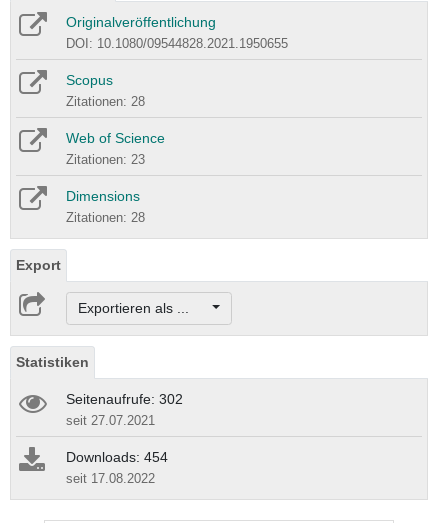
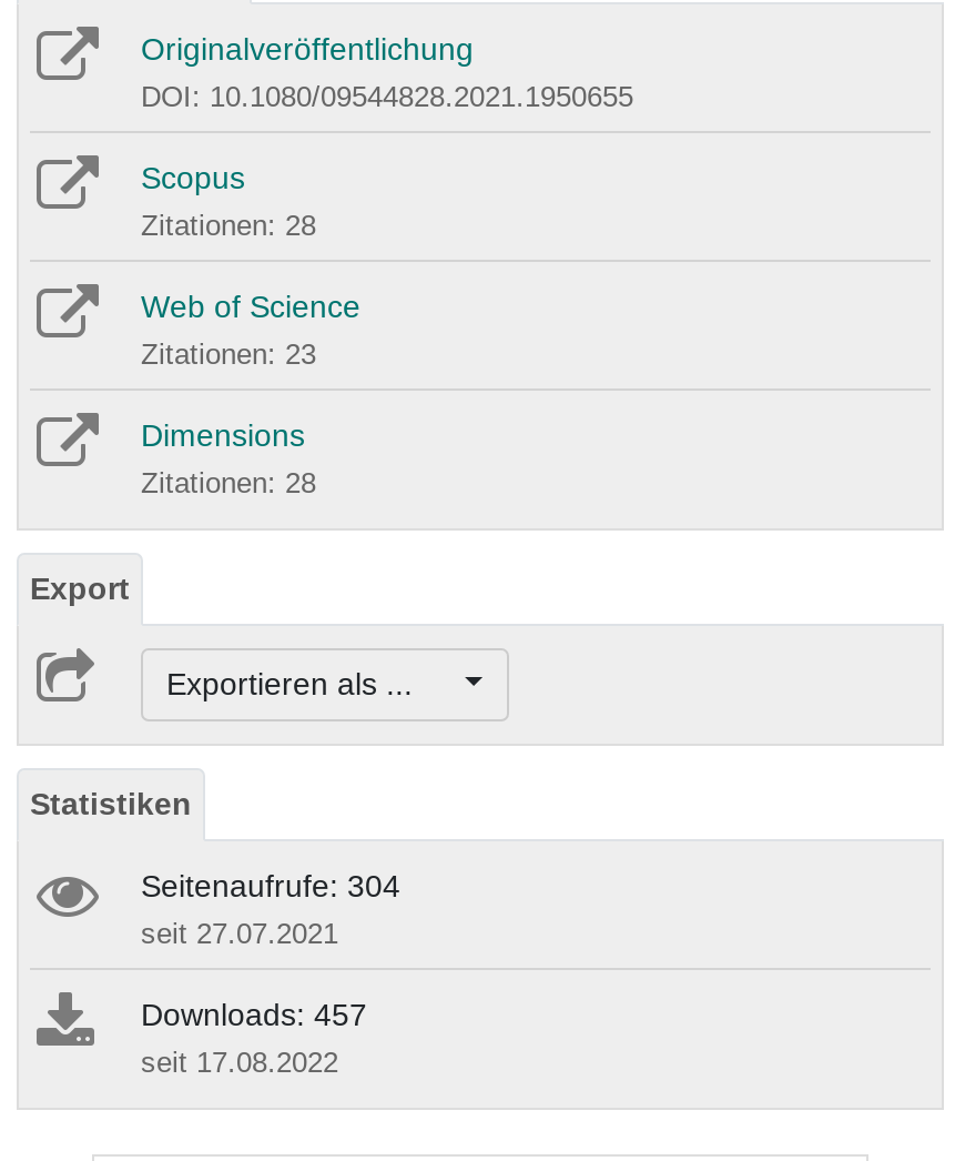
[66,391,183,407] Seitenaufrufe: 302 -> [141,869,400,904] Seitenaufrufe: 304
[66,449,168,465] Downloads: 454 -> [141,997,367,1033] Downloads: 457

